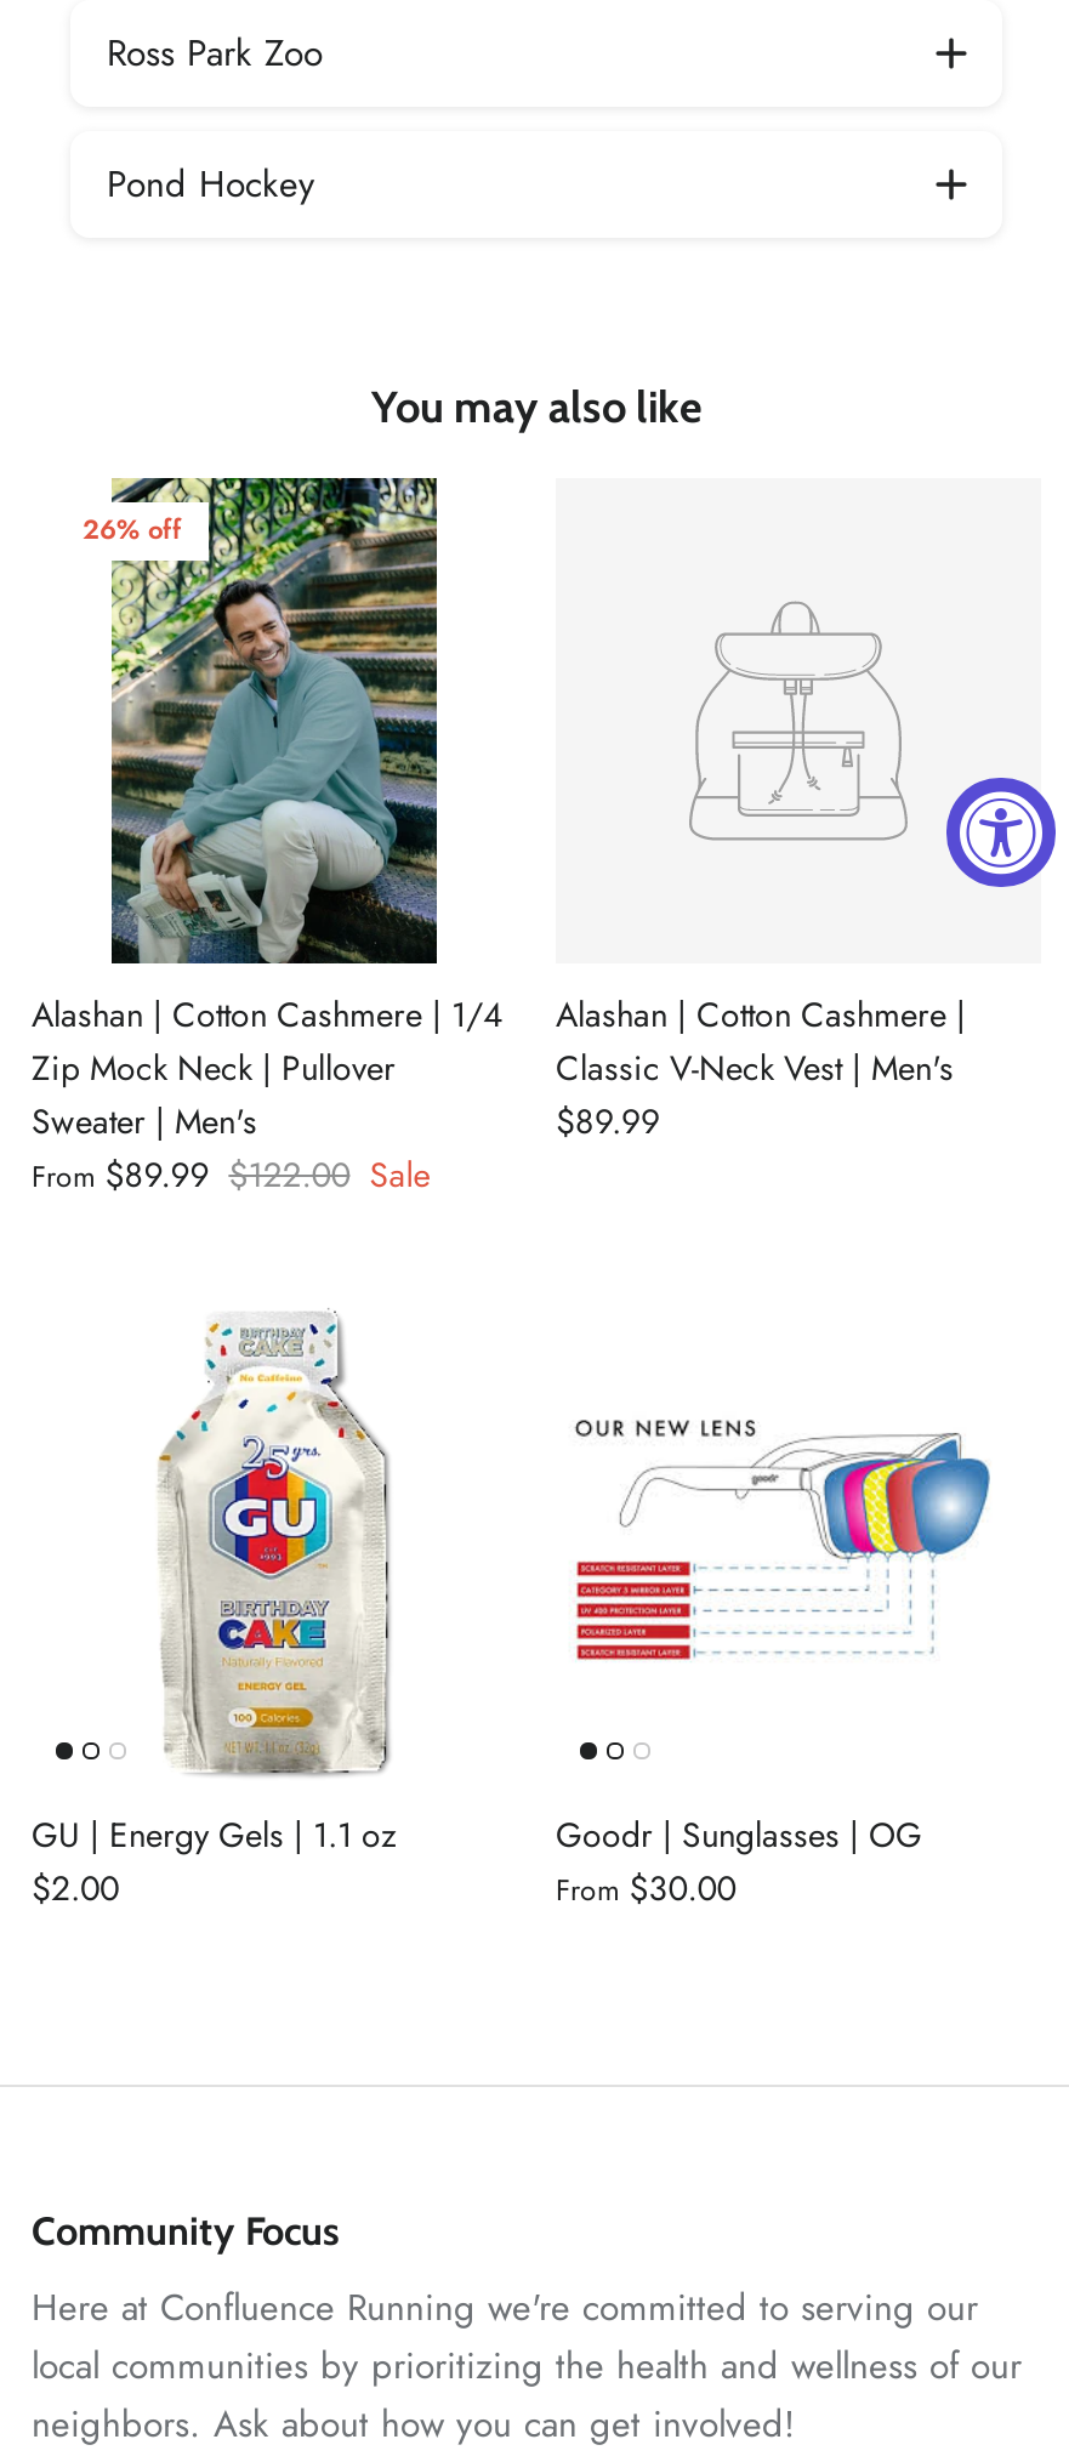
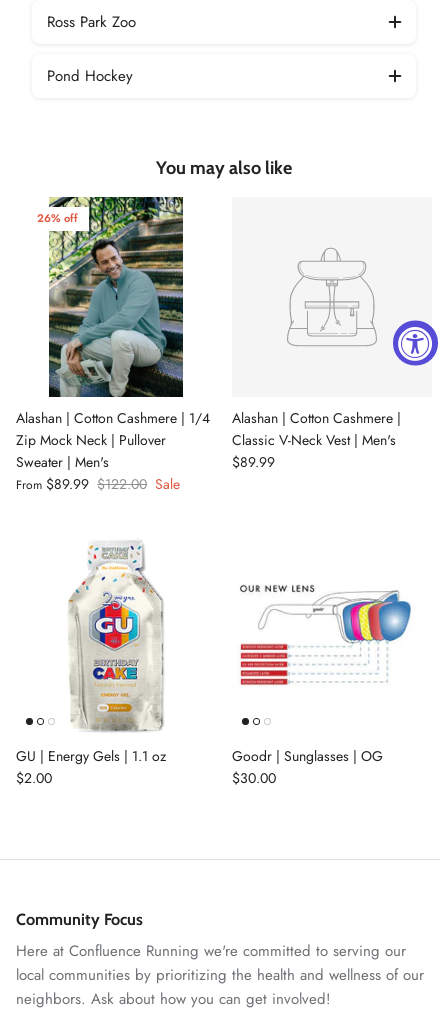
[556,1863,736,1912] From $30.00 -> [232,768,276,788] $30.00

